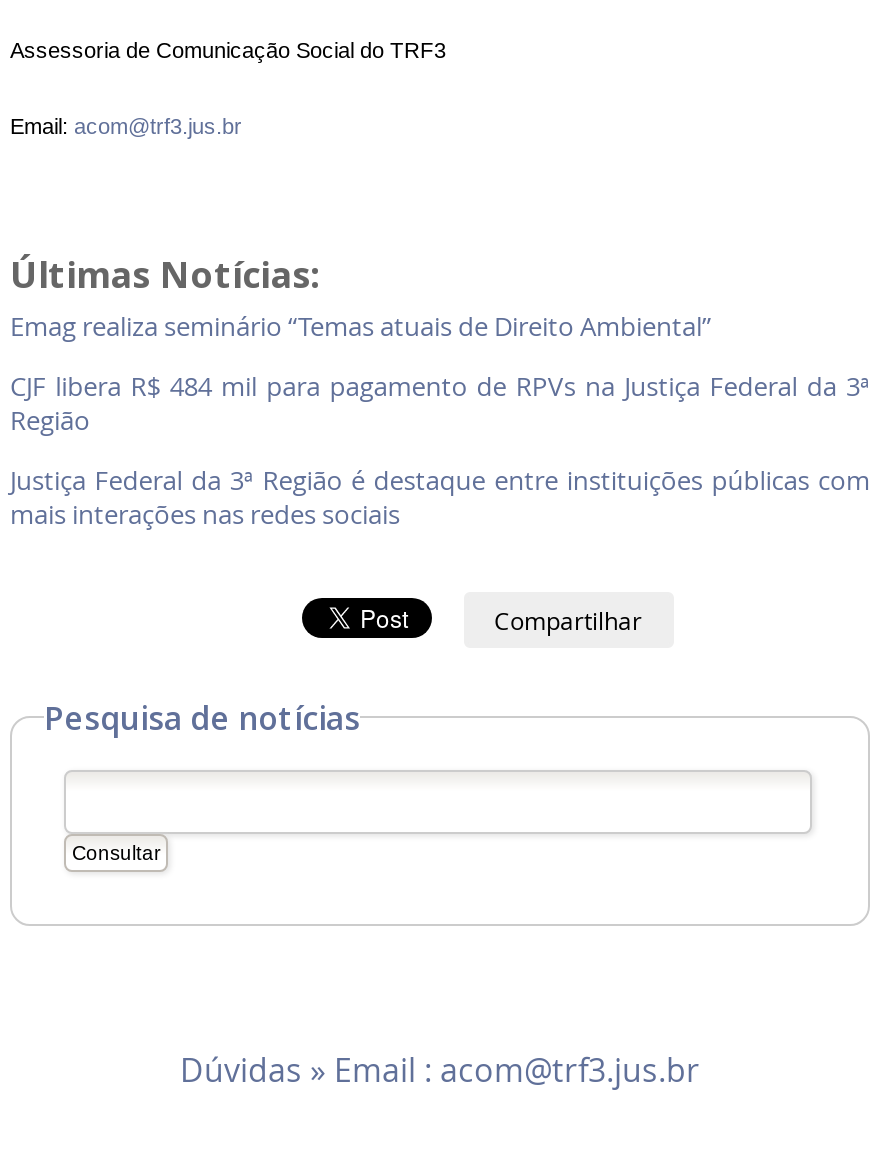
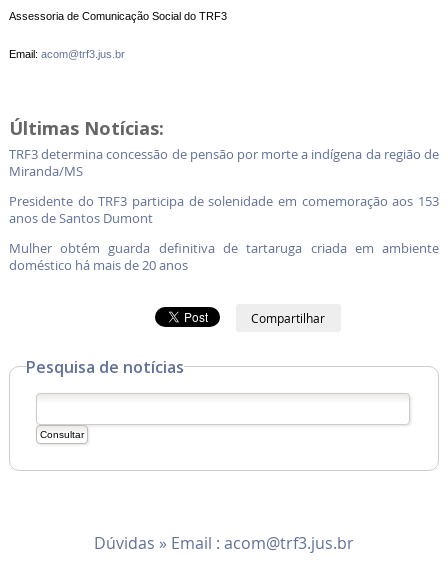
[10,310,730,344] Emag realiza seminário “Temas atuais de Direito Ambiental” -> [9,146,439,180] TRF3 determina concessão de pensão por morte a indígena da região de | Miranda/MS
[10,370,870,438] CJF libera R$ 484 mil para pagamento de RPVs na Justiça Federal da 3ª | Região -> [9,193,439,227] Presidente do TRF3 participa de solenidade em comemoração aos 153 | anos de Santos Dumont
[10,463,870,531] Justiça Federal da 3ª Região é destaque entre instituições públicas com | mais interações nas redes sociais -> [9,240,439,274] Mulher obtém guarda definitiva de tartaruga criada em ambiente | doméstico há mais de 20 anos

